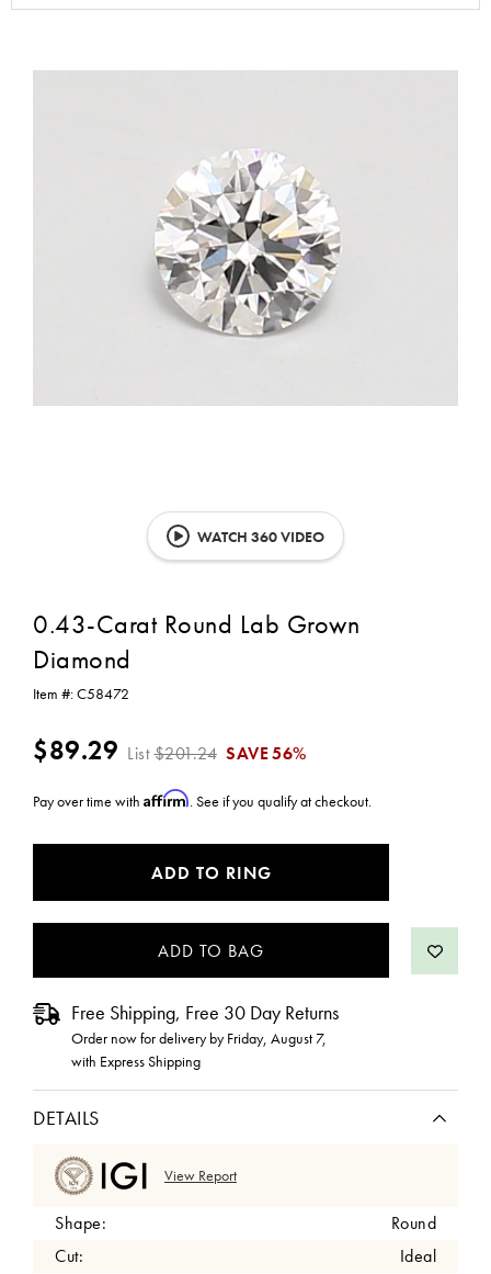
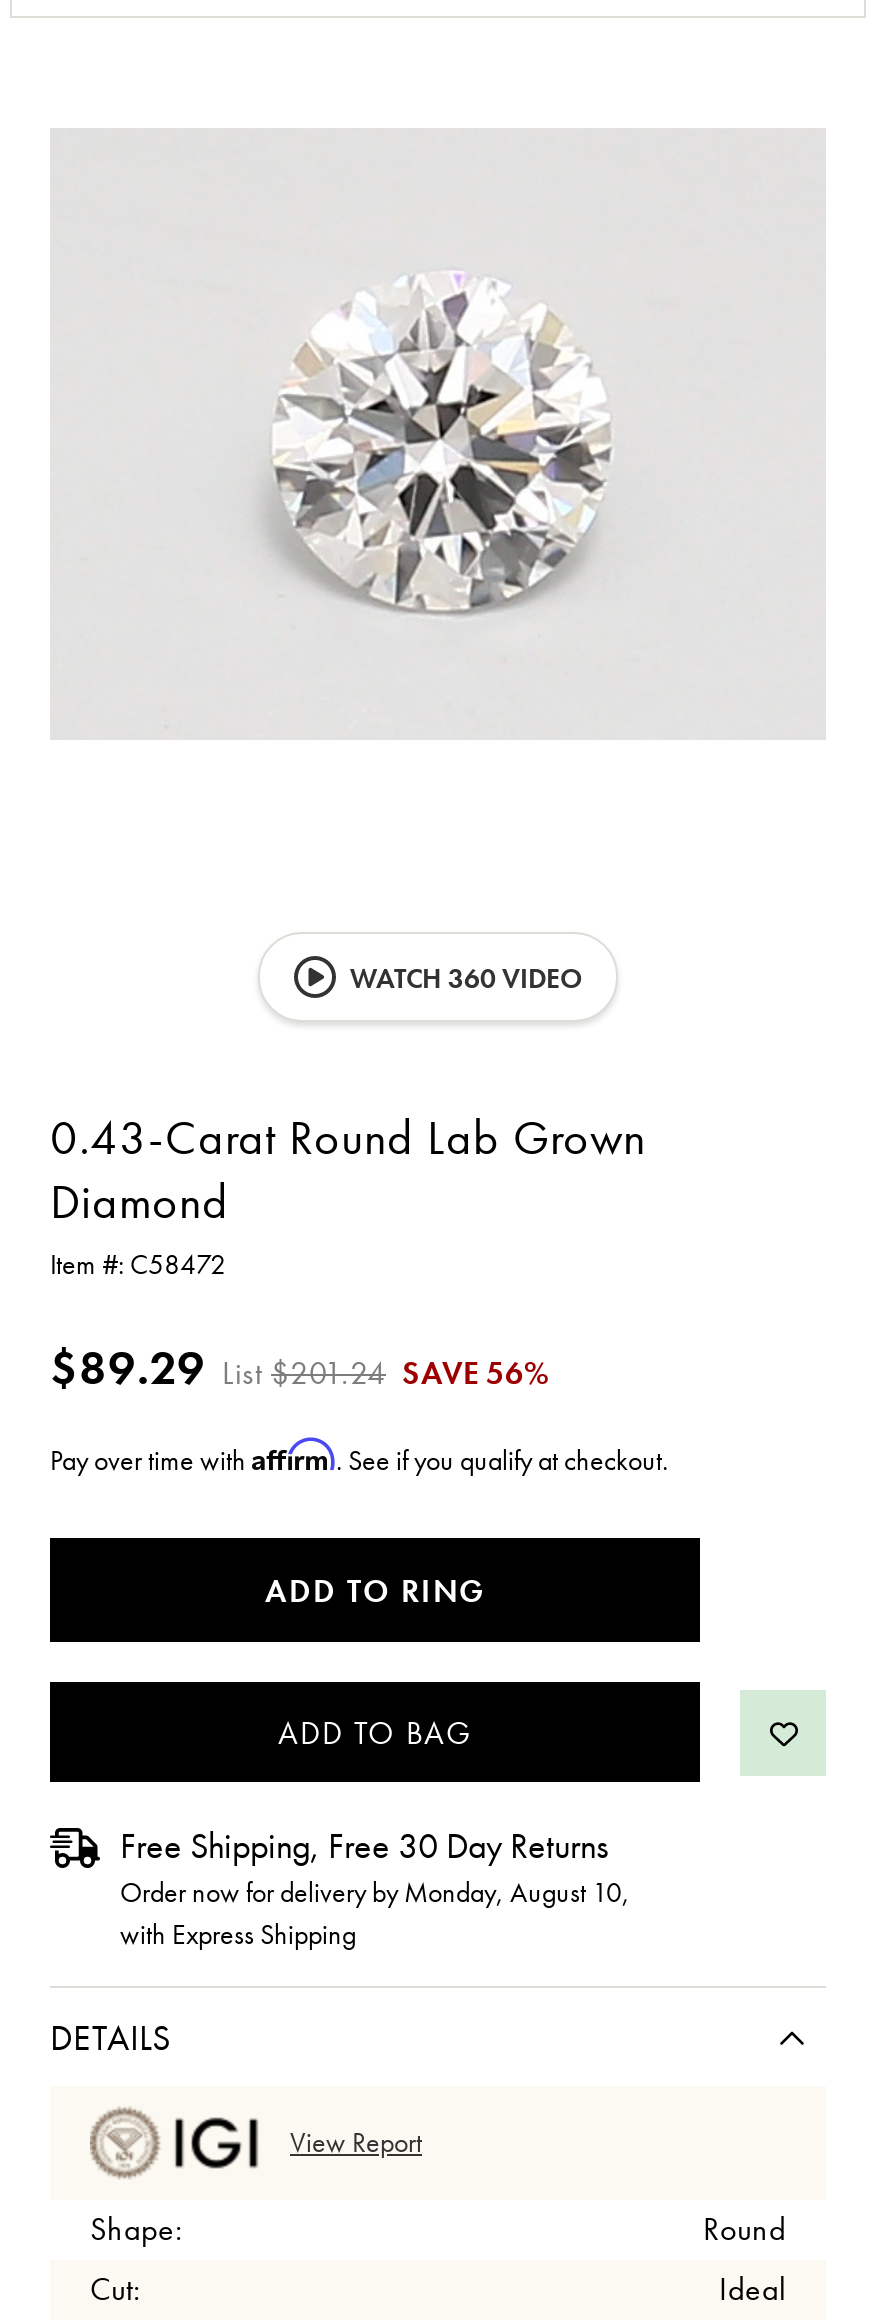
[71,1028,327,1048] Order now for delivery by Friday, August 7, -> [120,1874,630,1910] Order now for delivery by Monday, August 10,

